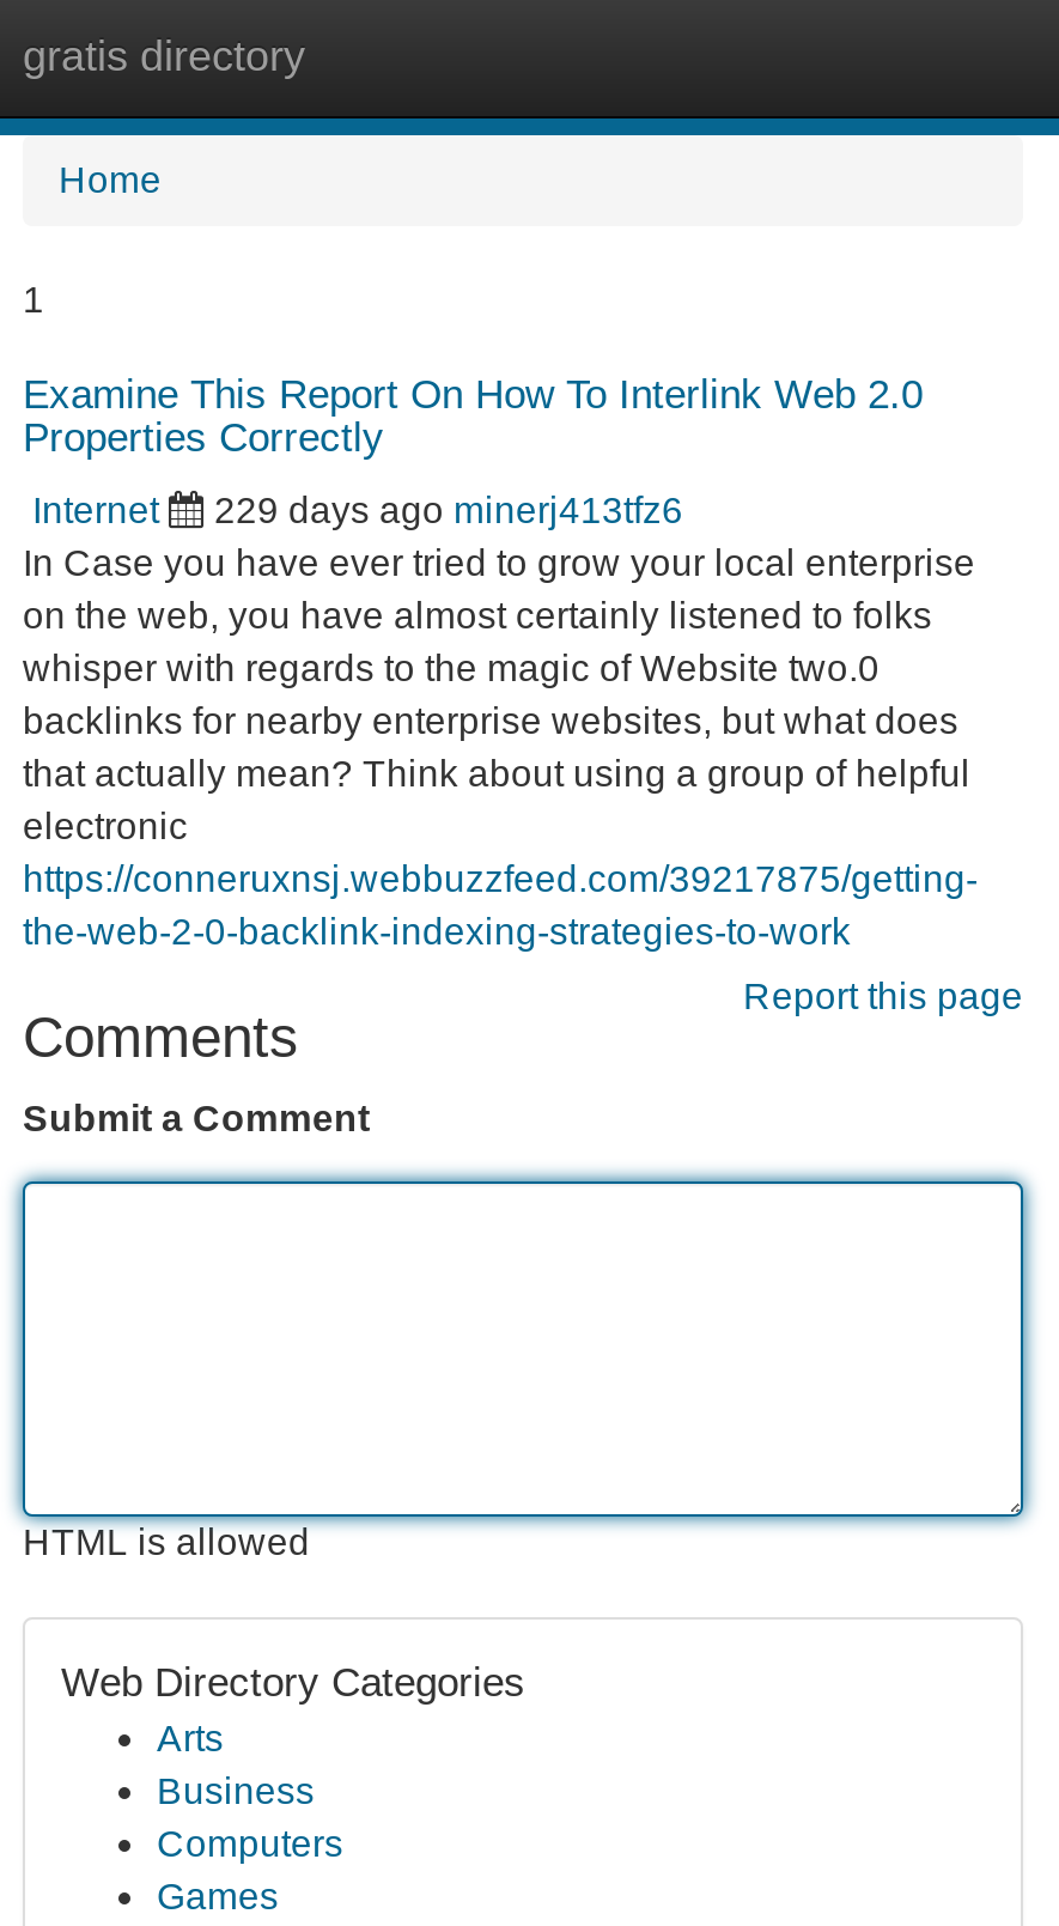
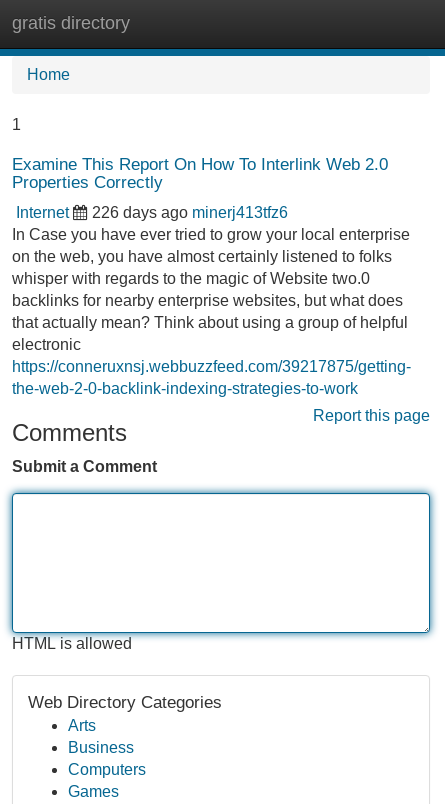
[214,490,683,530] 229 days ago minerj413tfz6 -> [92,204,288,221] 226 days ago minerj413tfz6

